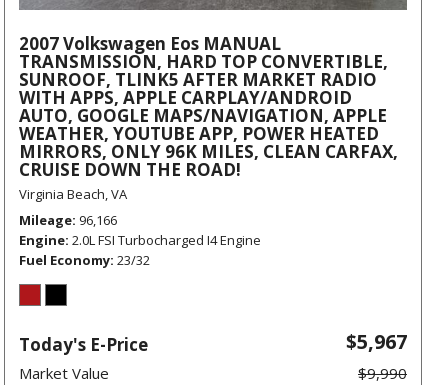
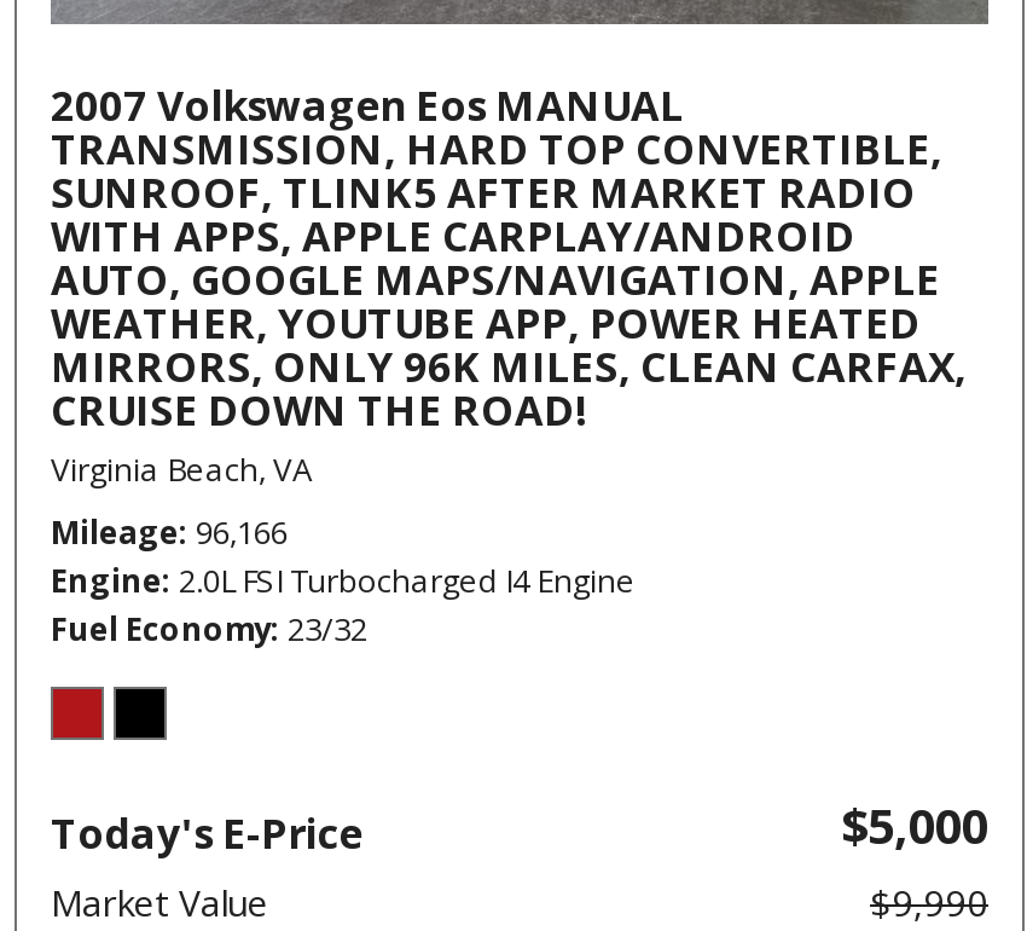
[346,328,407,355] $5,967 -> [841,792,988,857] $5,000

